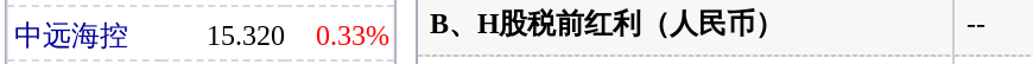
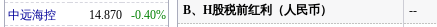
[207,19,285,52] 15.320 -> [89,8,122,22] 14.870
[316,19,389,52] 0.33% -> [131,8,166,22] -0.40%

